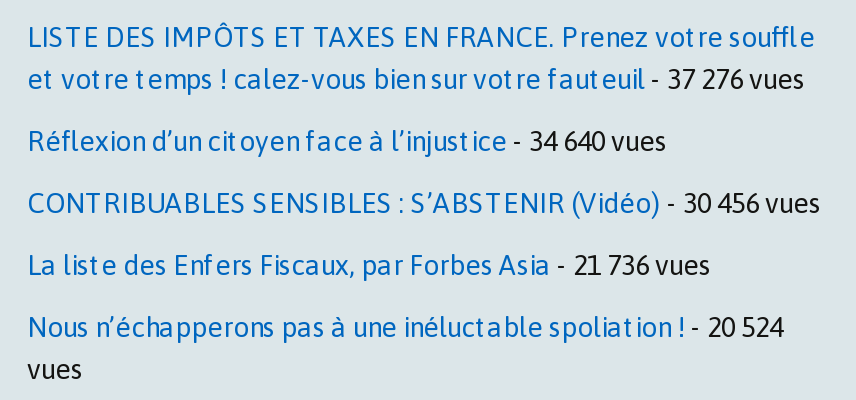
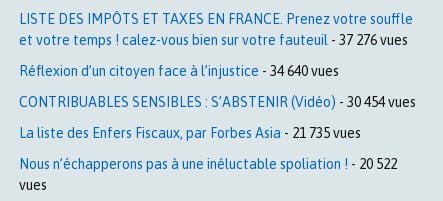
[27,187,821,219] CONTRIBUABLES SENSIBLES : S’ABSTENIR (Vidéo) - 30 456 vues -> [19,94,416,110] CONTRIBUABLES SENSIBLES : S’ABSTENIR (Vidéo) - 30 454 vues
[27,249,711,281] La liste des Enfers Fiscaux, par Forbes Asia - 21 736 vues -> [19,125,361,141] La liste des Enfers Fiscaux, par Forbes Asia - 21 735 vues
[27,311,783,343] Nous n’échapperons pas à une inéluctable spoliation ! - 20 524 -> [19,156,397,172] Nous n’échapperons pas à une inéluctable spoliation ! - 20 522

